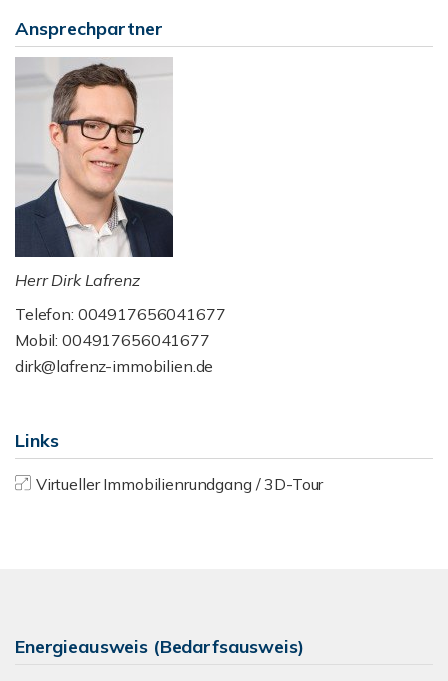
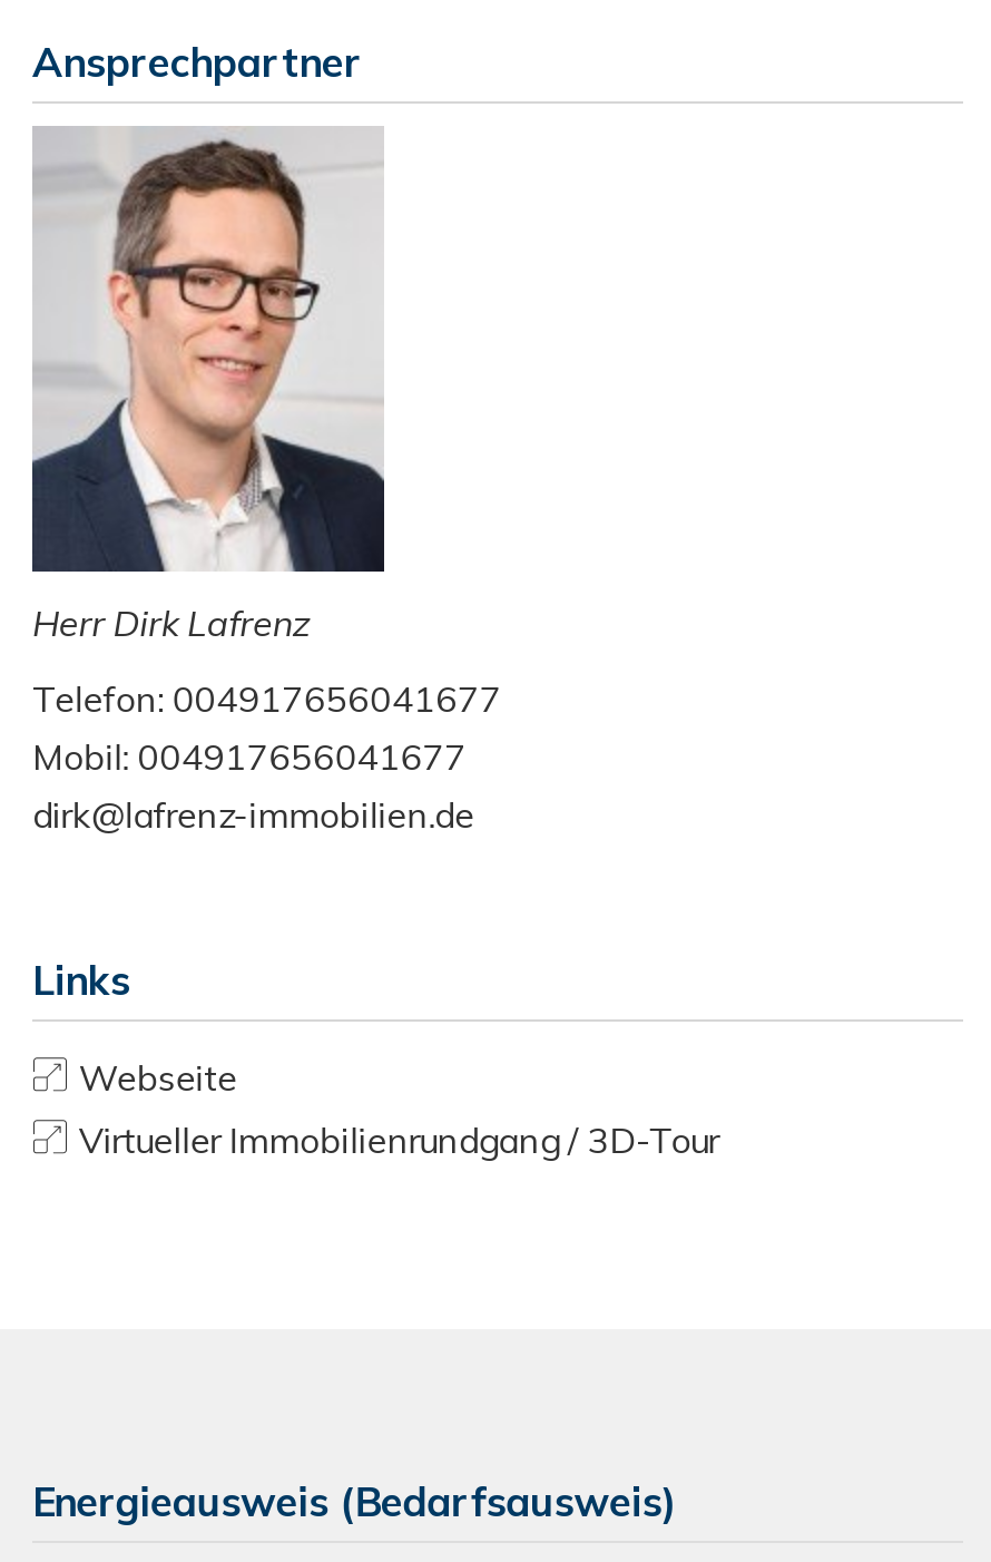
none -> [79,1055,237,1100] Webseite

